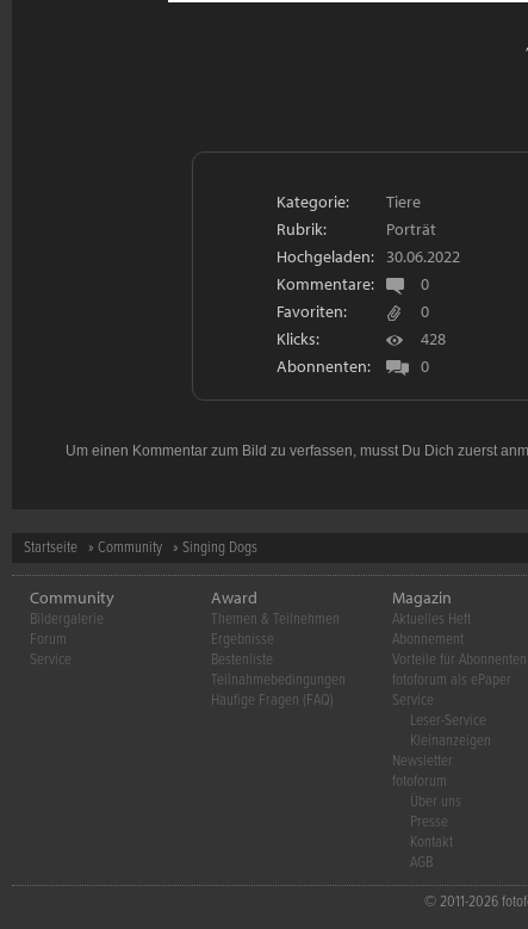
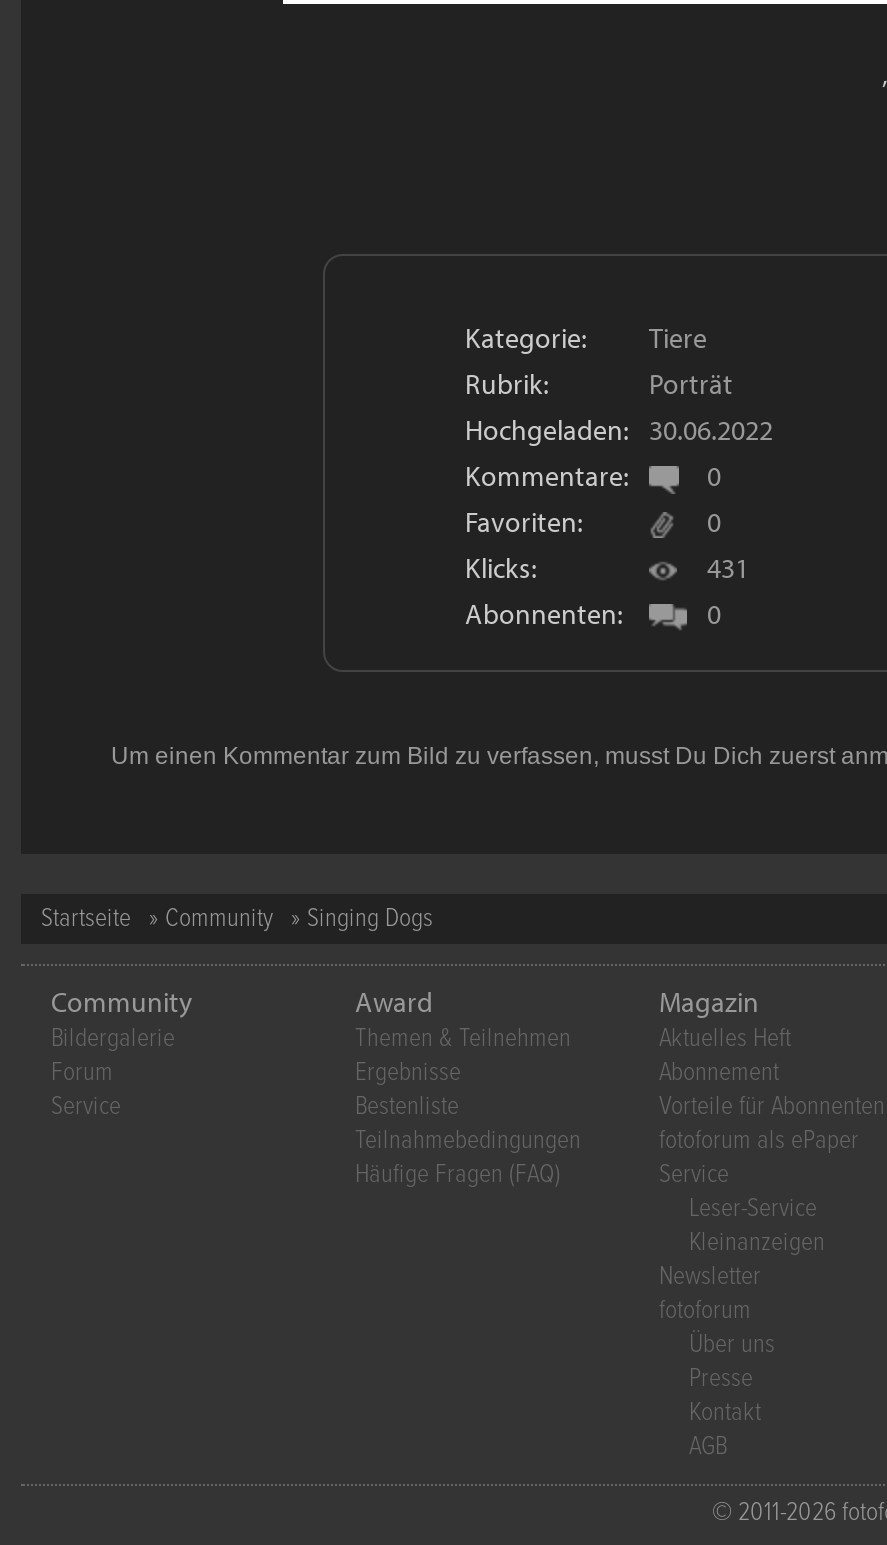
[421,328,446,349] 428 -> [707,550,749,586] 431

